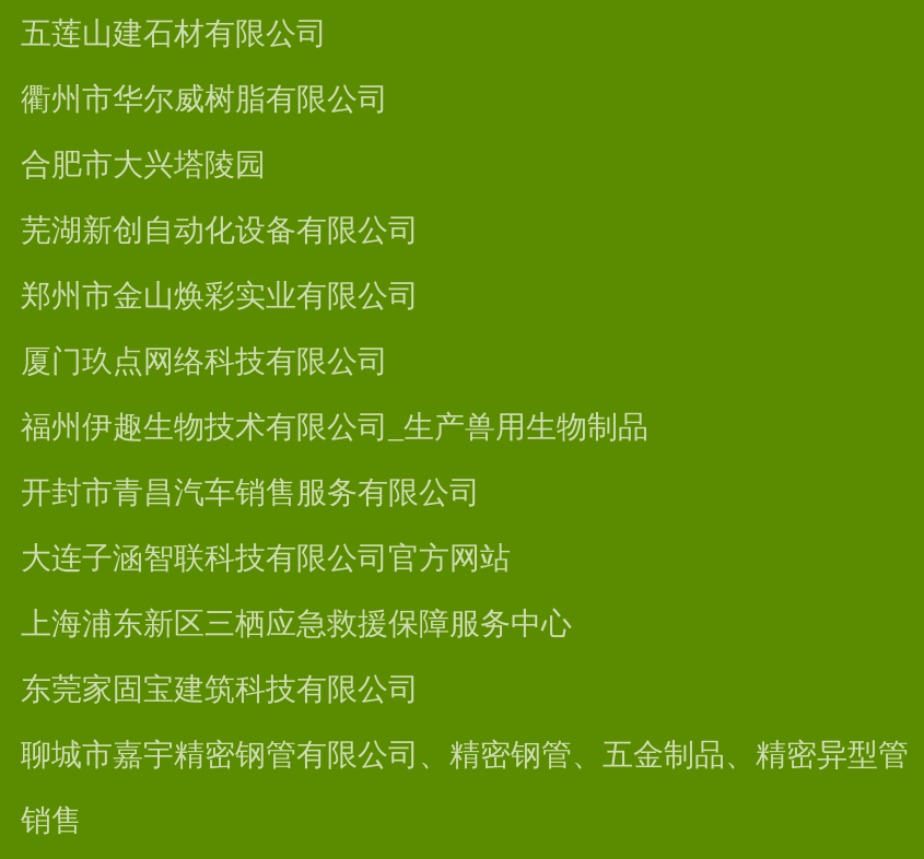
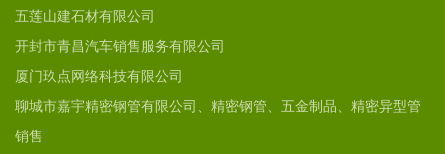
[21,83,648,444] 衢州市华尔威树脂有限公司 | 合肥市大兴塔陵园 | 芜湖新创自动化设备有限公司 | 郑州市金山焕彩实业有限公司 | 福州伊趣生物技术有限公司_生产兽用生物制品 -> none
moved [21,345,388,378] -> [15,69,183,84]: 厦门玖点网络科技有限公司
[21,542,572,706] 大连子涵智联科技有限公司官方网站 | 上海浦东新区三栖应急救援保障服务中心 | 东莞家固宝建筑科技有限公司 -> none

